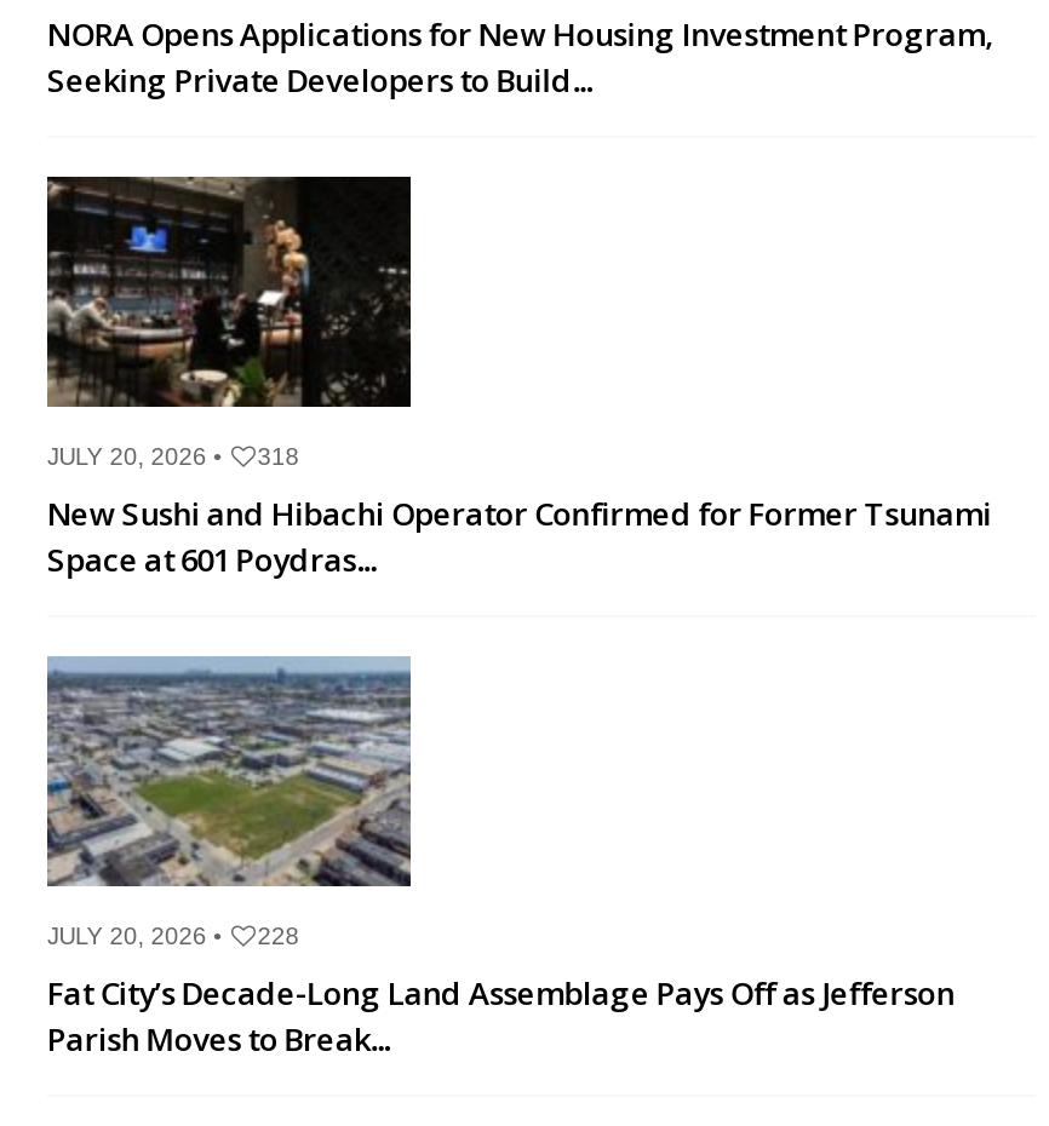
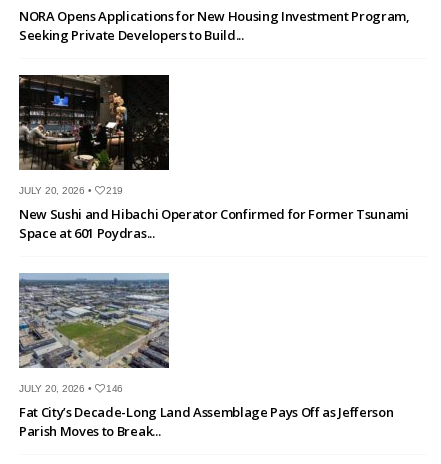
[47,443,299,470] JULY 20, 2026 • 318 -> [19,185,123,196] JULY 20, 2026 • 219
[47,923,299,949] JULY 20, 2026 • 228 -> [19,383,123,394] JULY 20, 2026 • 146

